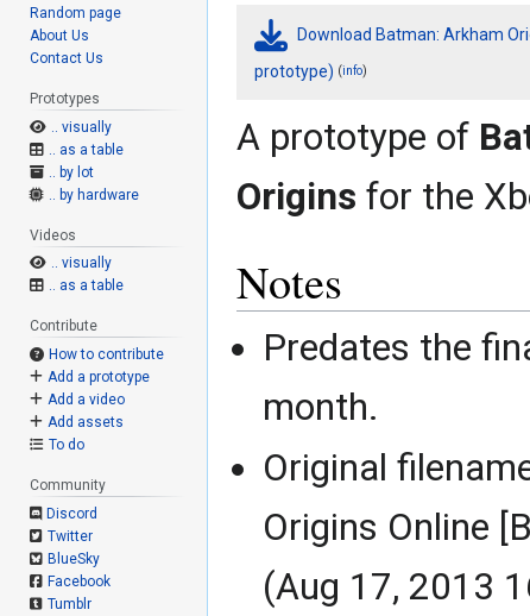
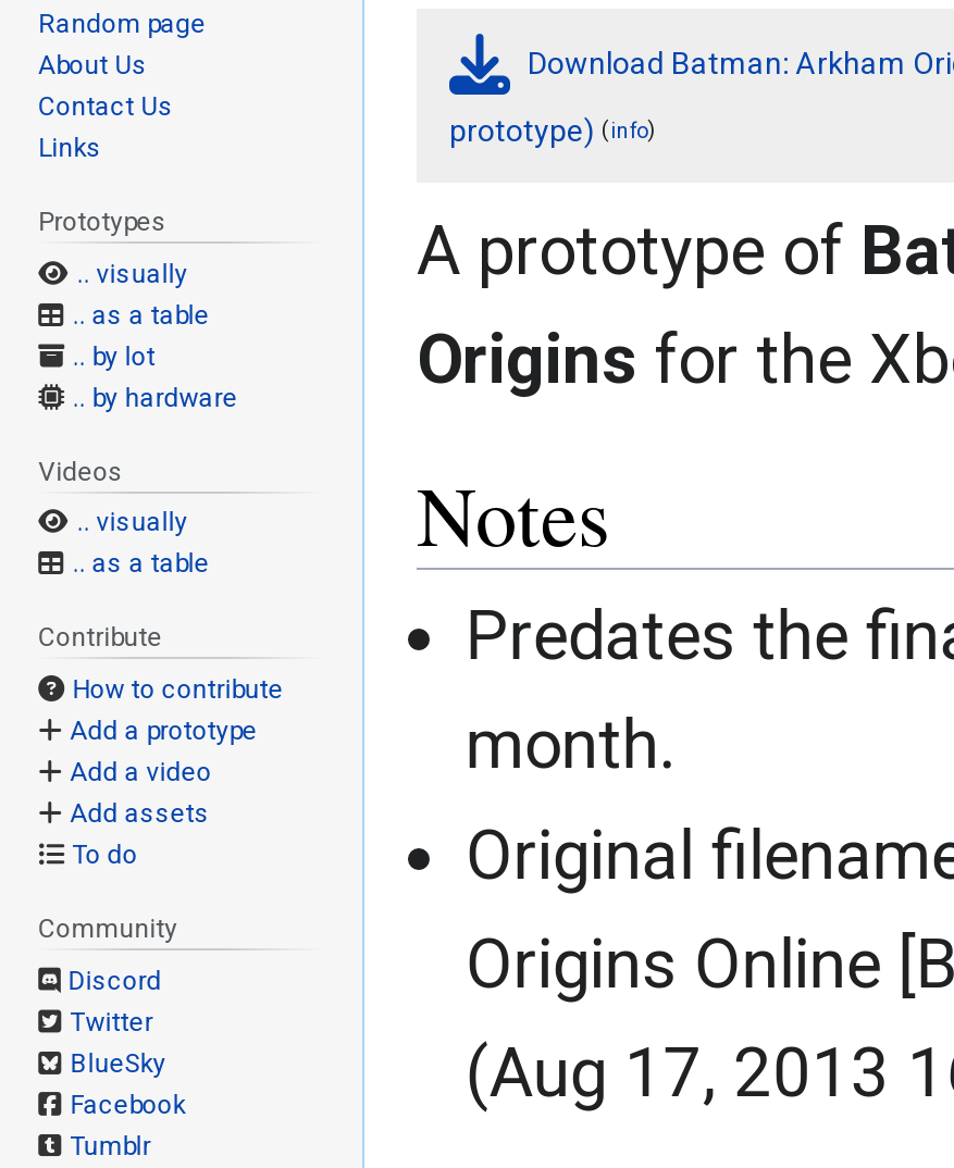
none -> [39,132,102,163] Links

